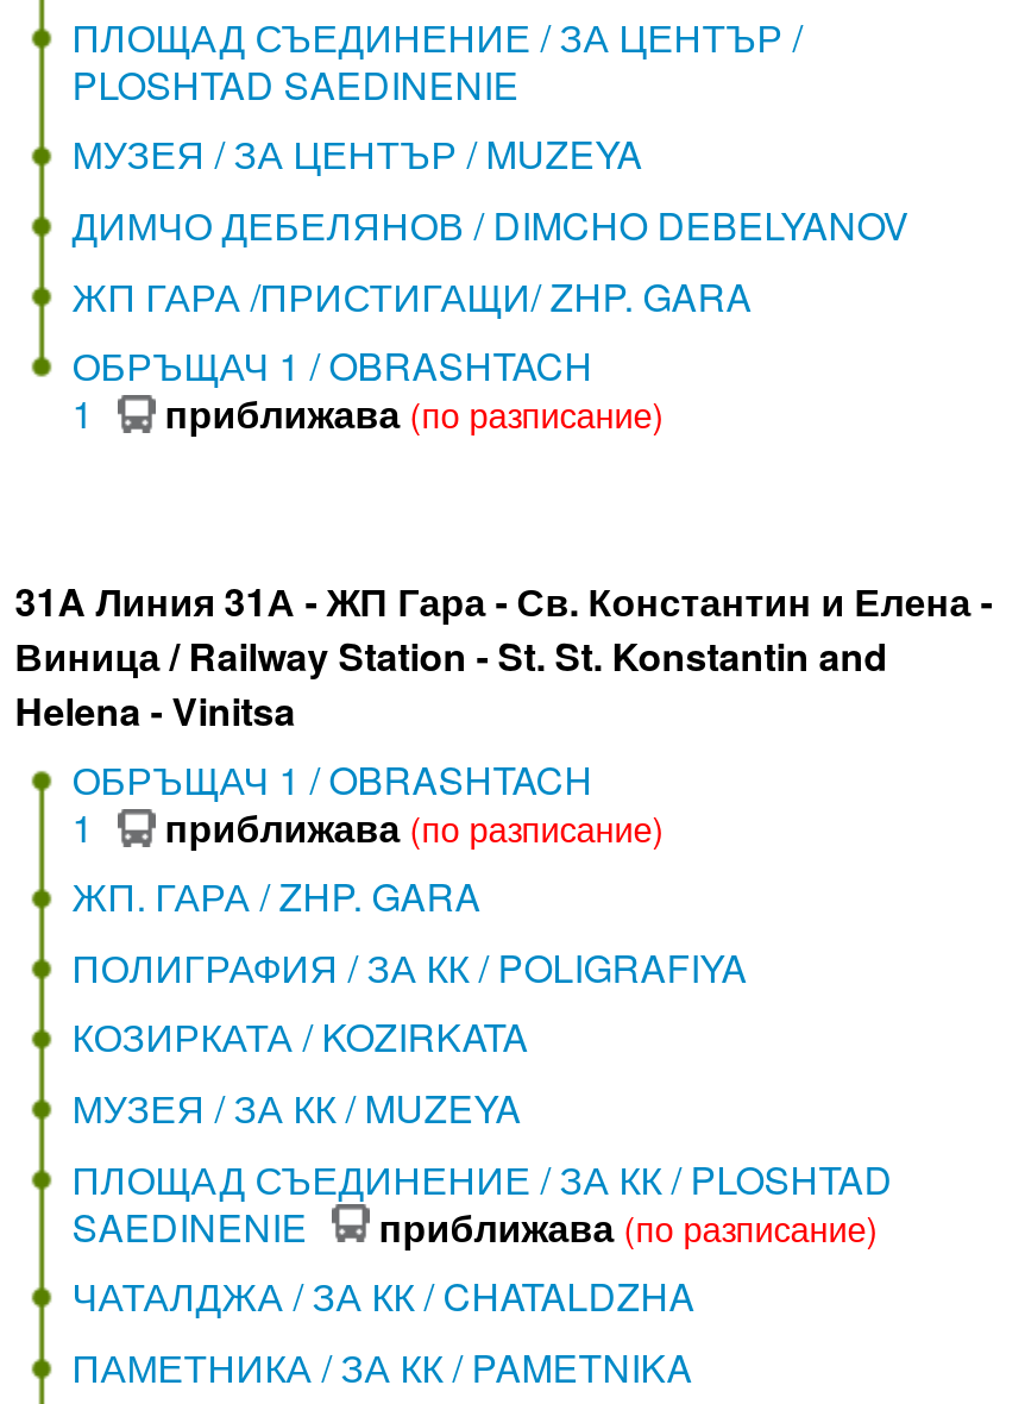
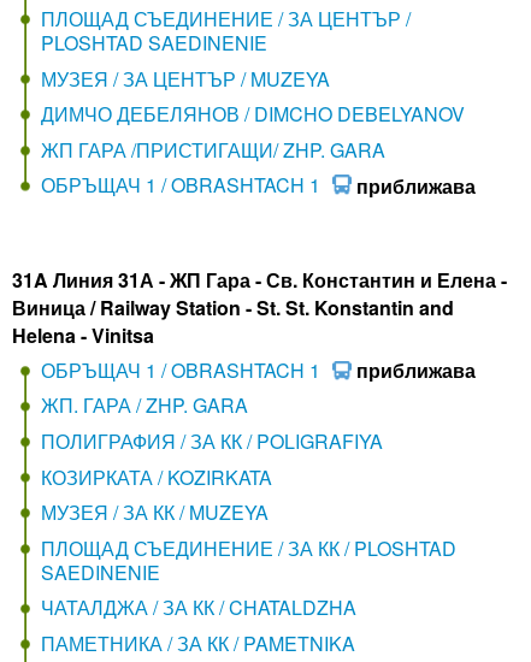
[72,339,664,441] ОБРЪЩАЧ 1 / OBRASHTACH | 1 | приближава (по разписание) -> [41,171,475,199] ОБРЪЩАЧ 1 / OBRASHTACH 1 | приближава
[72,752,664,854] ОБРЪЩАЧ 1 / OBRASHTACH | 1 | приближава (по разписание) -> [41,356,475,384] ОБРЪЩАЧ 1 / OBRASHTACH 1 | приближава
[379,1199,878,1254] приближава (по разписание) -> none

